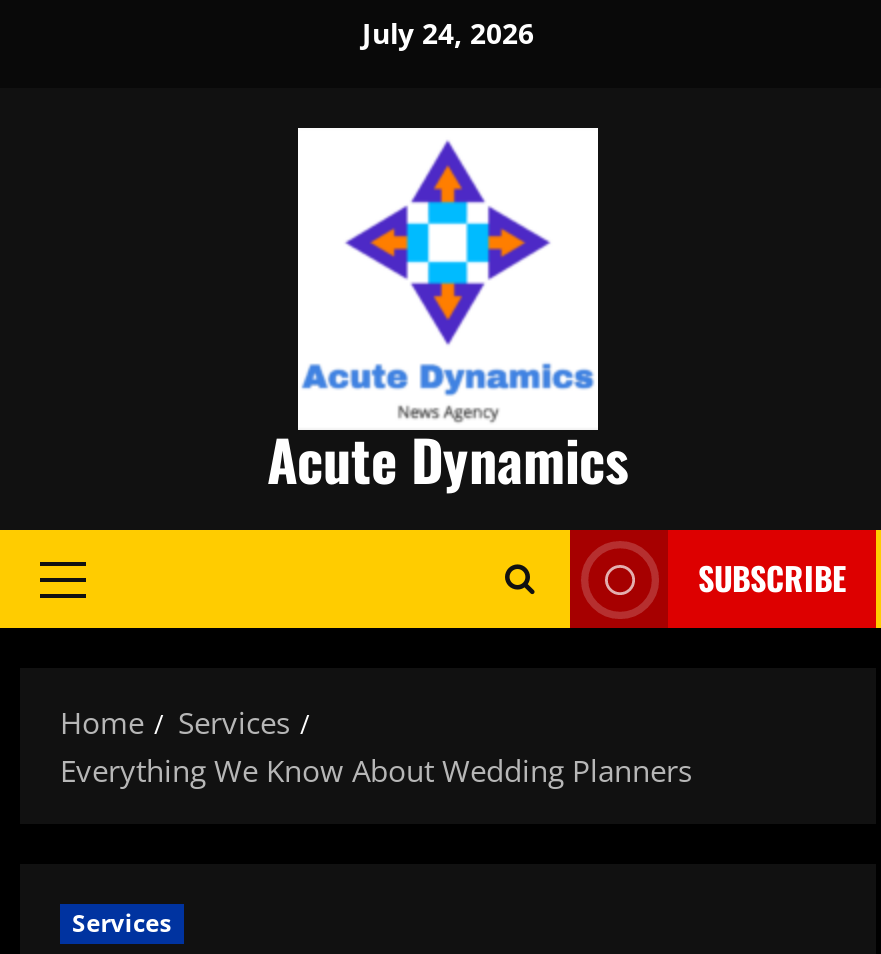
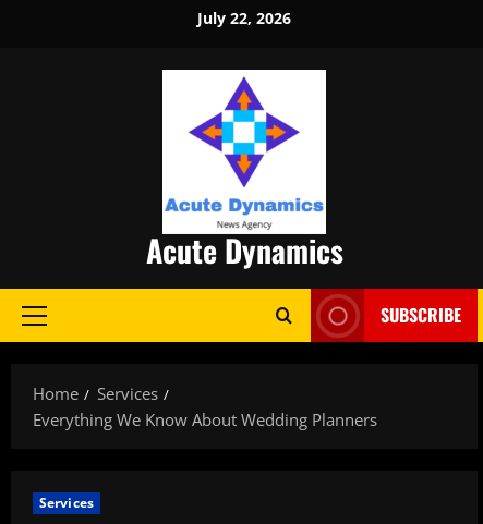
[362,14,534,52] July 24, 2026 -> [197,8,291,28] July 22, 2026

